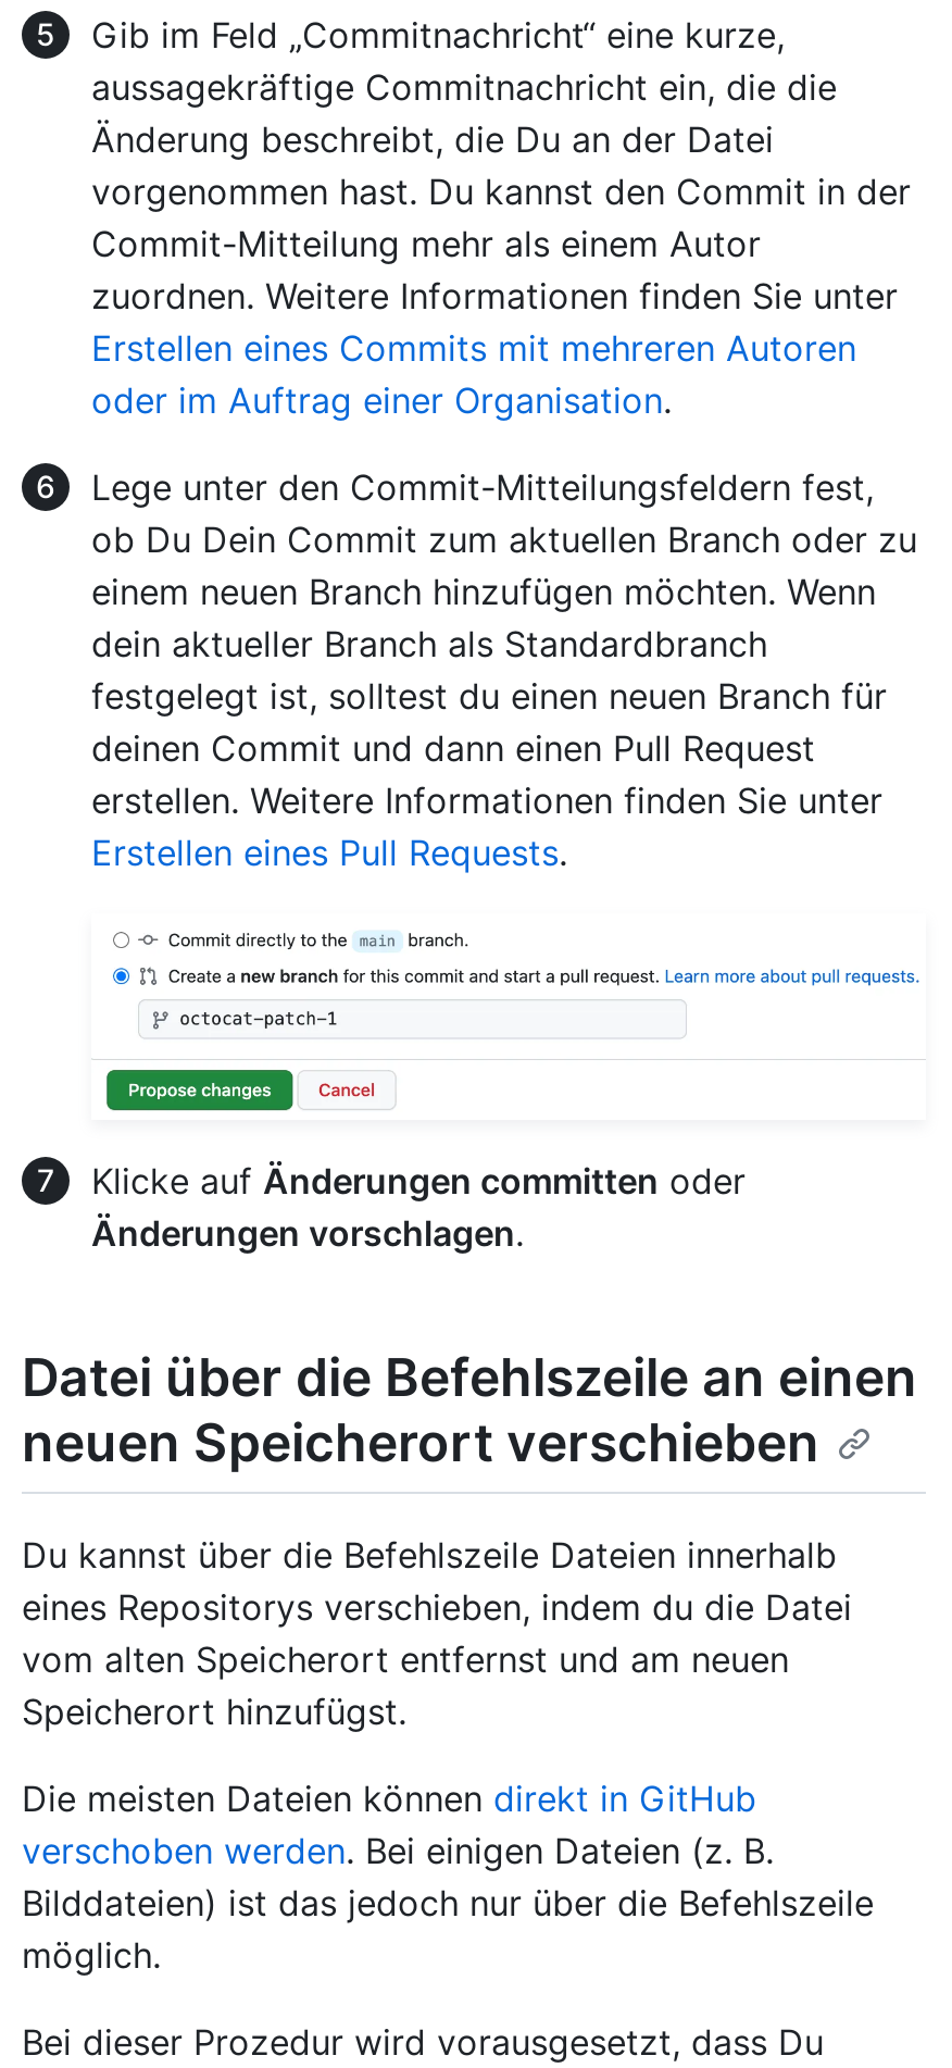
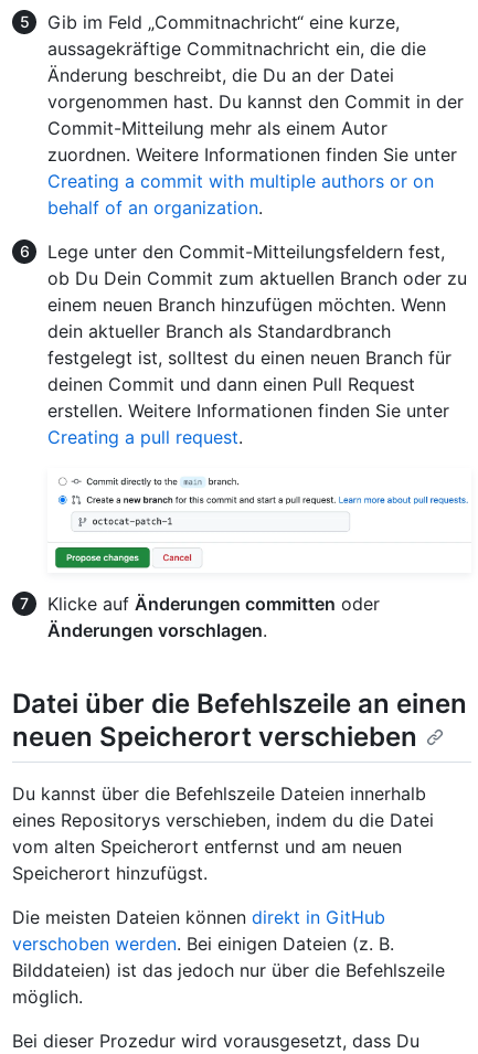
[91,325,856,421] Erstellen eines Commits mit mehreren Autoren | oder im Auftrag einer Organisation. -> [47,169,434,218] Creating a commit with multiple authors or on | behalf of an organization.
[91,830,567,873] Erstellen eines Pull Requests. -> [47,425,243,448] Creating a pull request.

